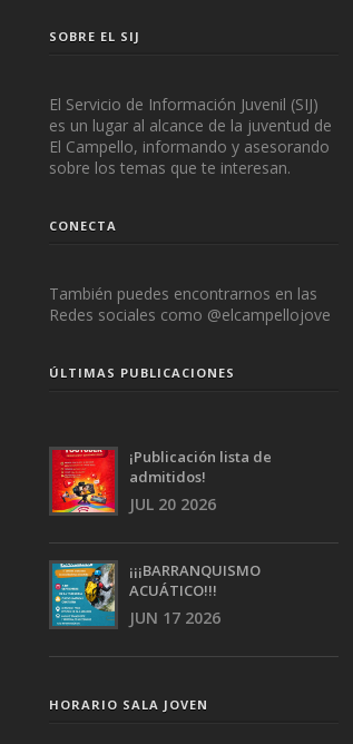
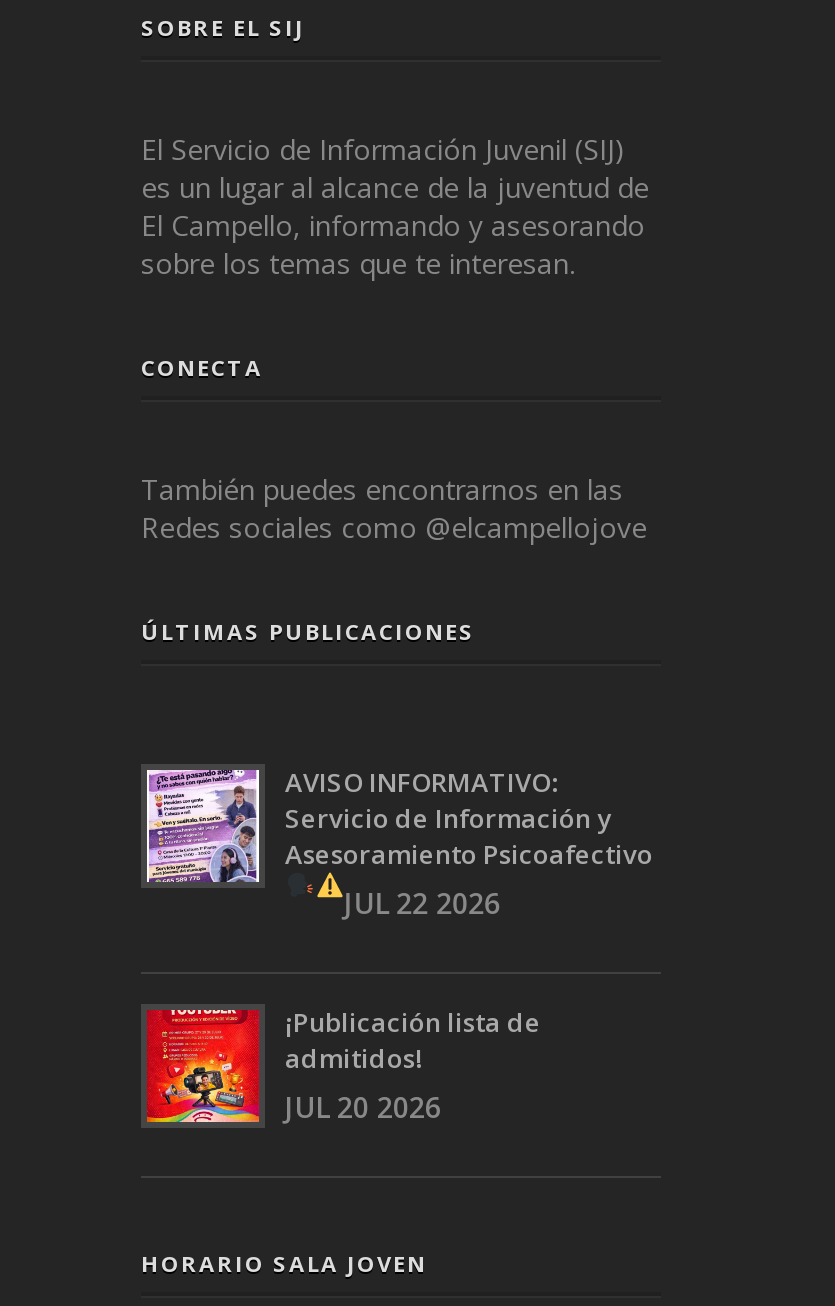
none -> [145,764,653,922] [image] | AVISO INFORMATIVO: | Servicio de Información y | Asesoramiento Psicoafectivo | JUL 22 2026
moved [51,447,272,515] -> [145,1004,541,1126]: [image] | ¡Publicación lista de | admitidos! | JUL 20 2026
[51,560,261,628] [image] | ¡¡¡BARRANQUISMO | ACUÁTICO!!! | JUN 17 2026 -> none

